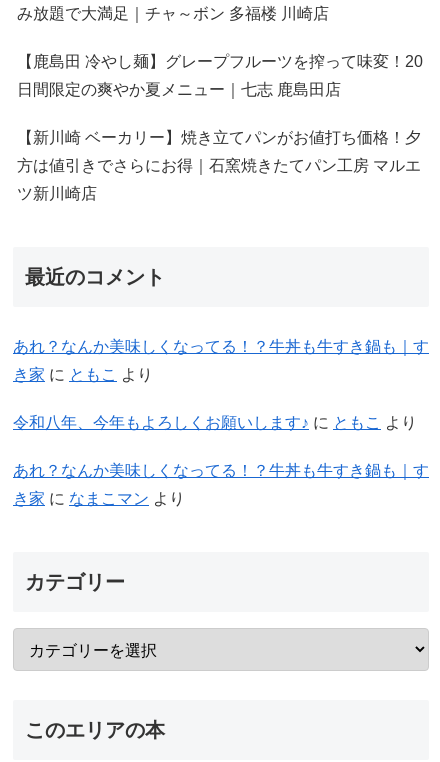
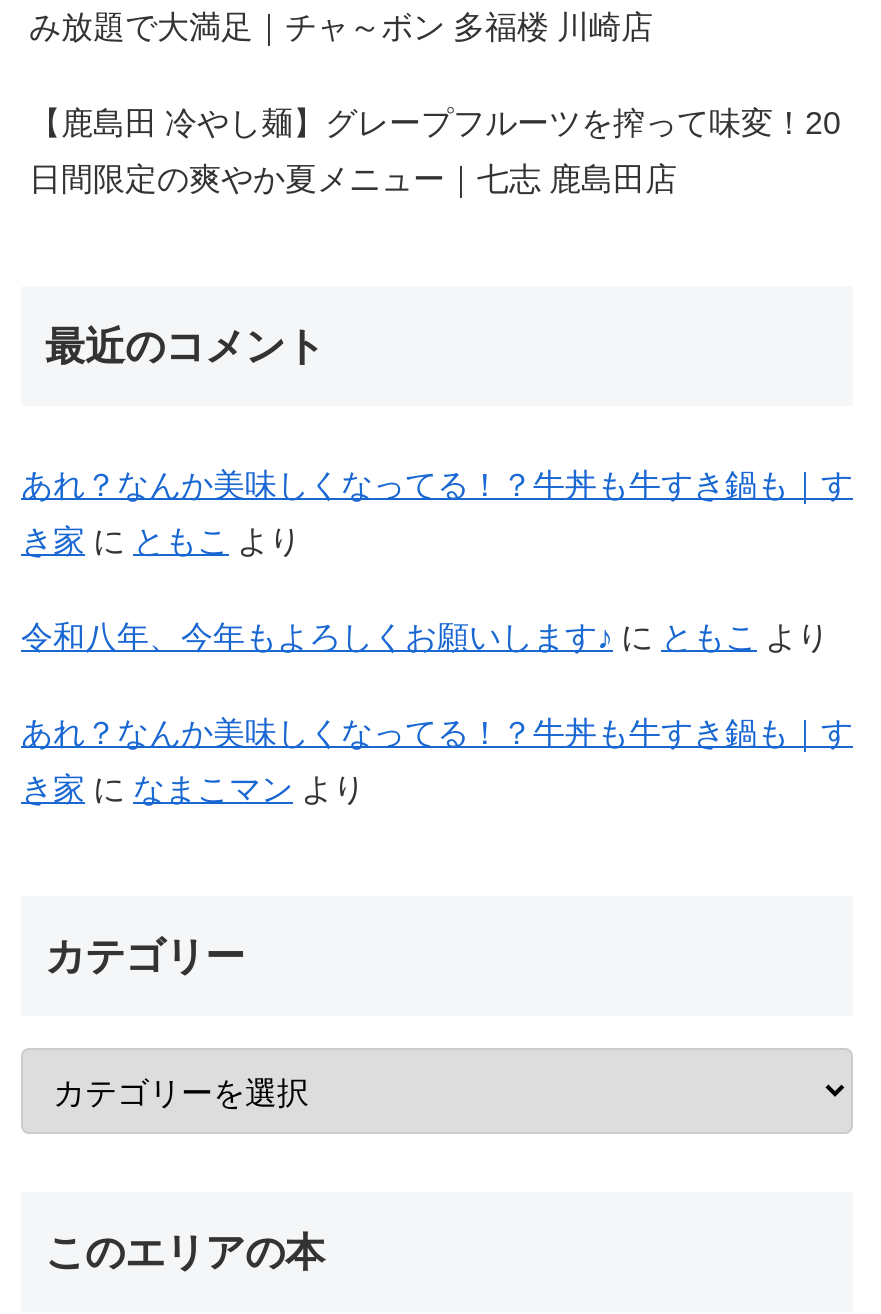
[17,129,421,202] 【新川崎 ベーカリー】焼き立てパンがお値打ち価格！夕 | 方は値引きでさらにお得｜石窯焼きたてパン工房 マルエ | ツ新川崎店 -> none

